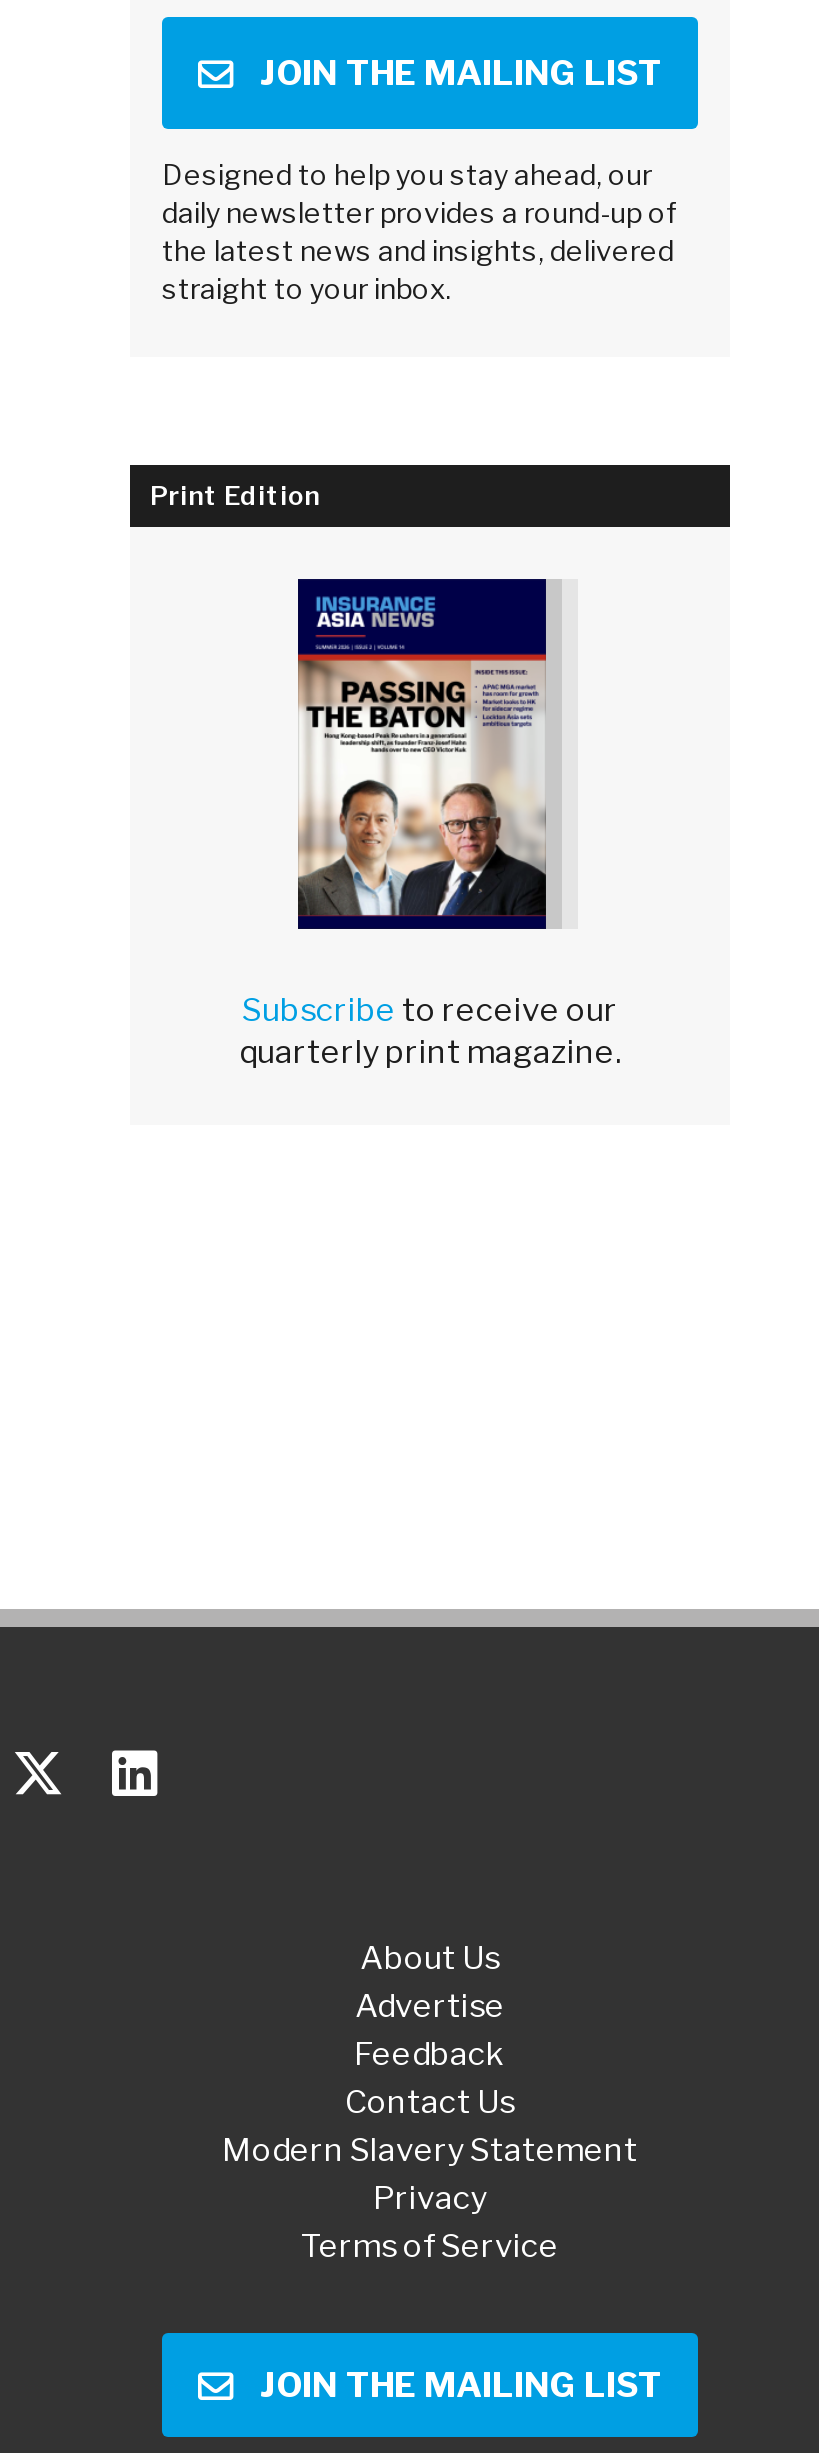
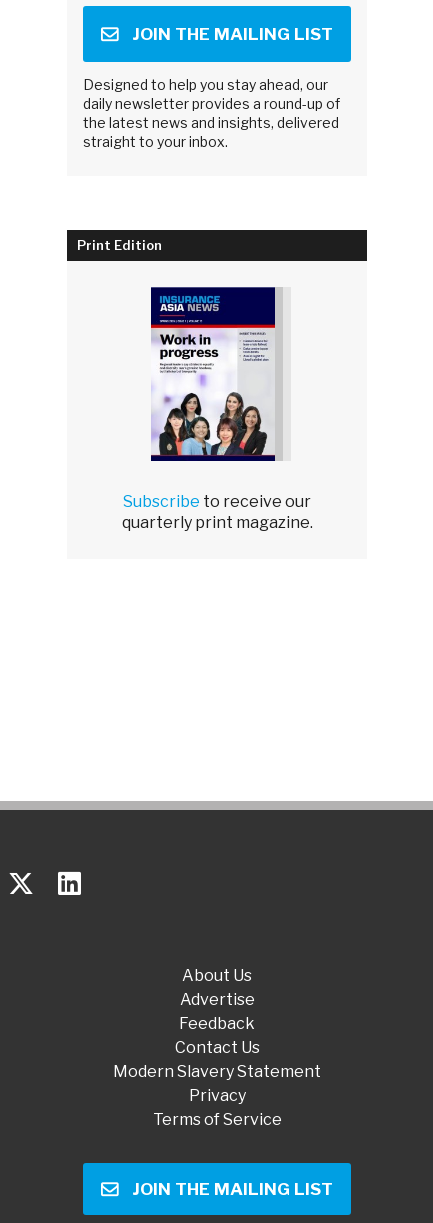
[296,657,548,915] [image] -> [151,326,275,456] [image]

